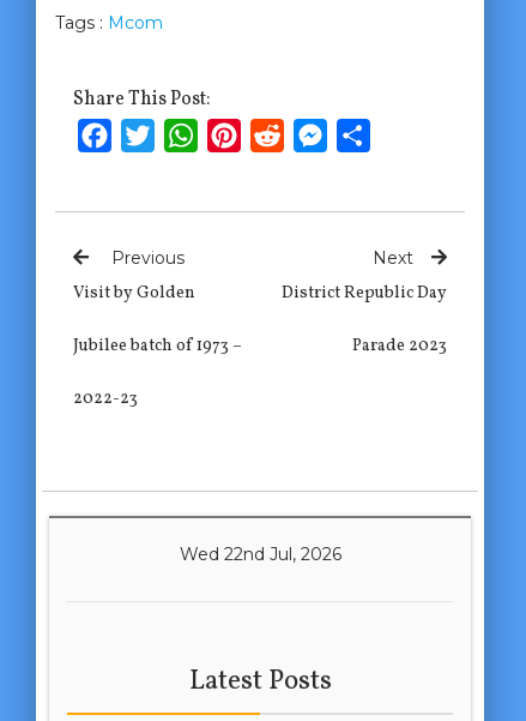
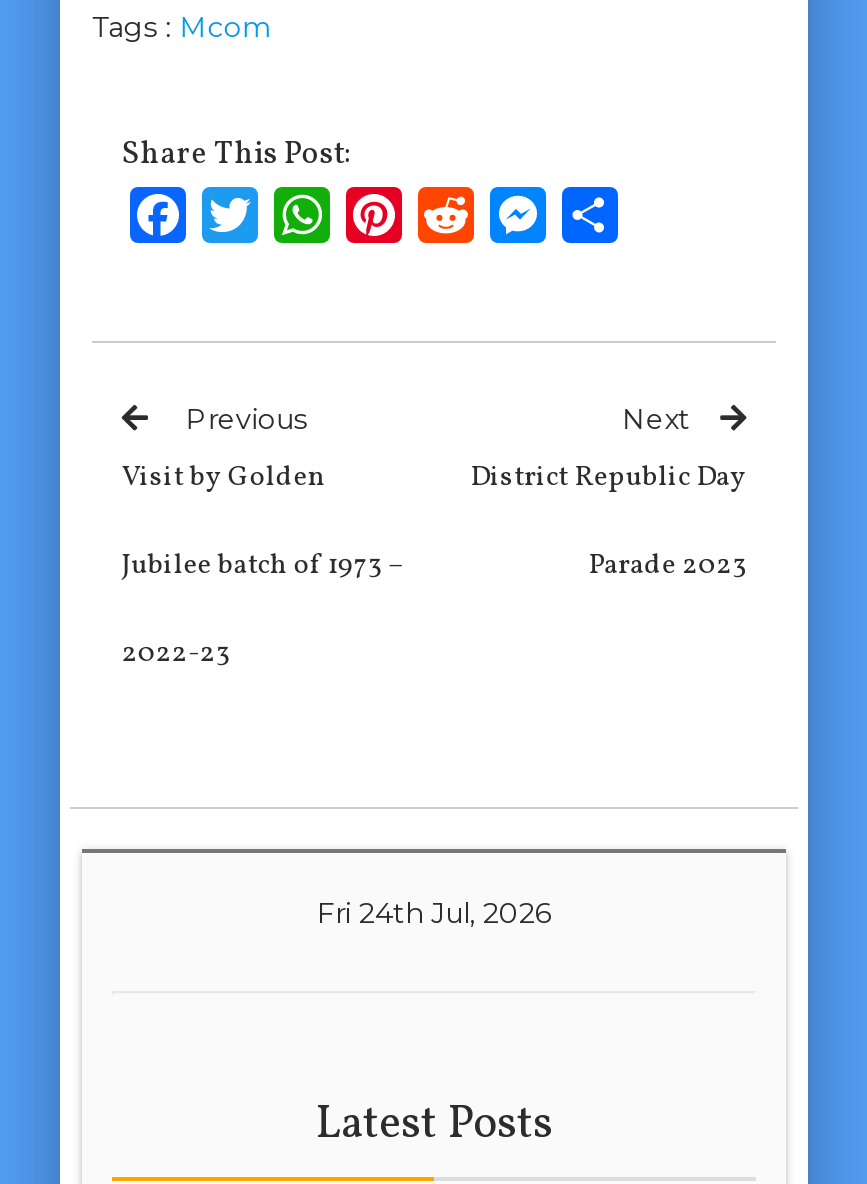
[179,543,341,565] Wed 22nd Jul, 2026 -> [317,894,551,930] Fri 24th Jul, 2026

